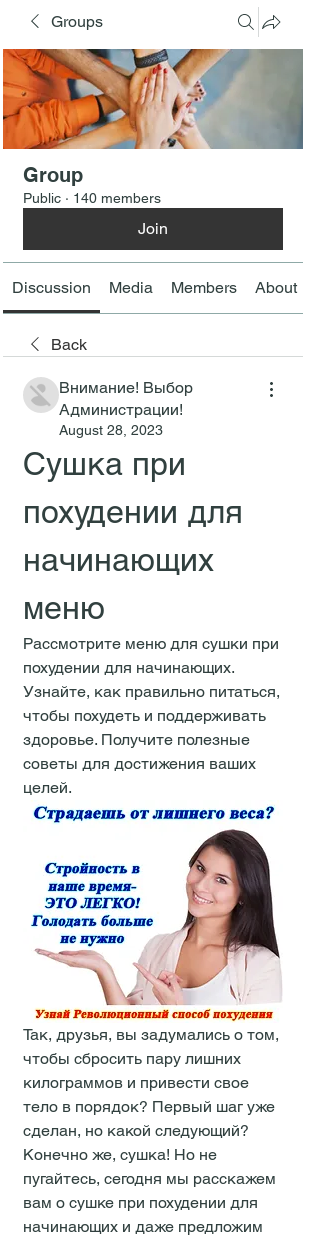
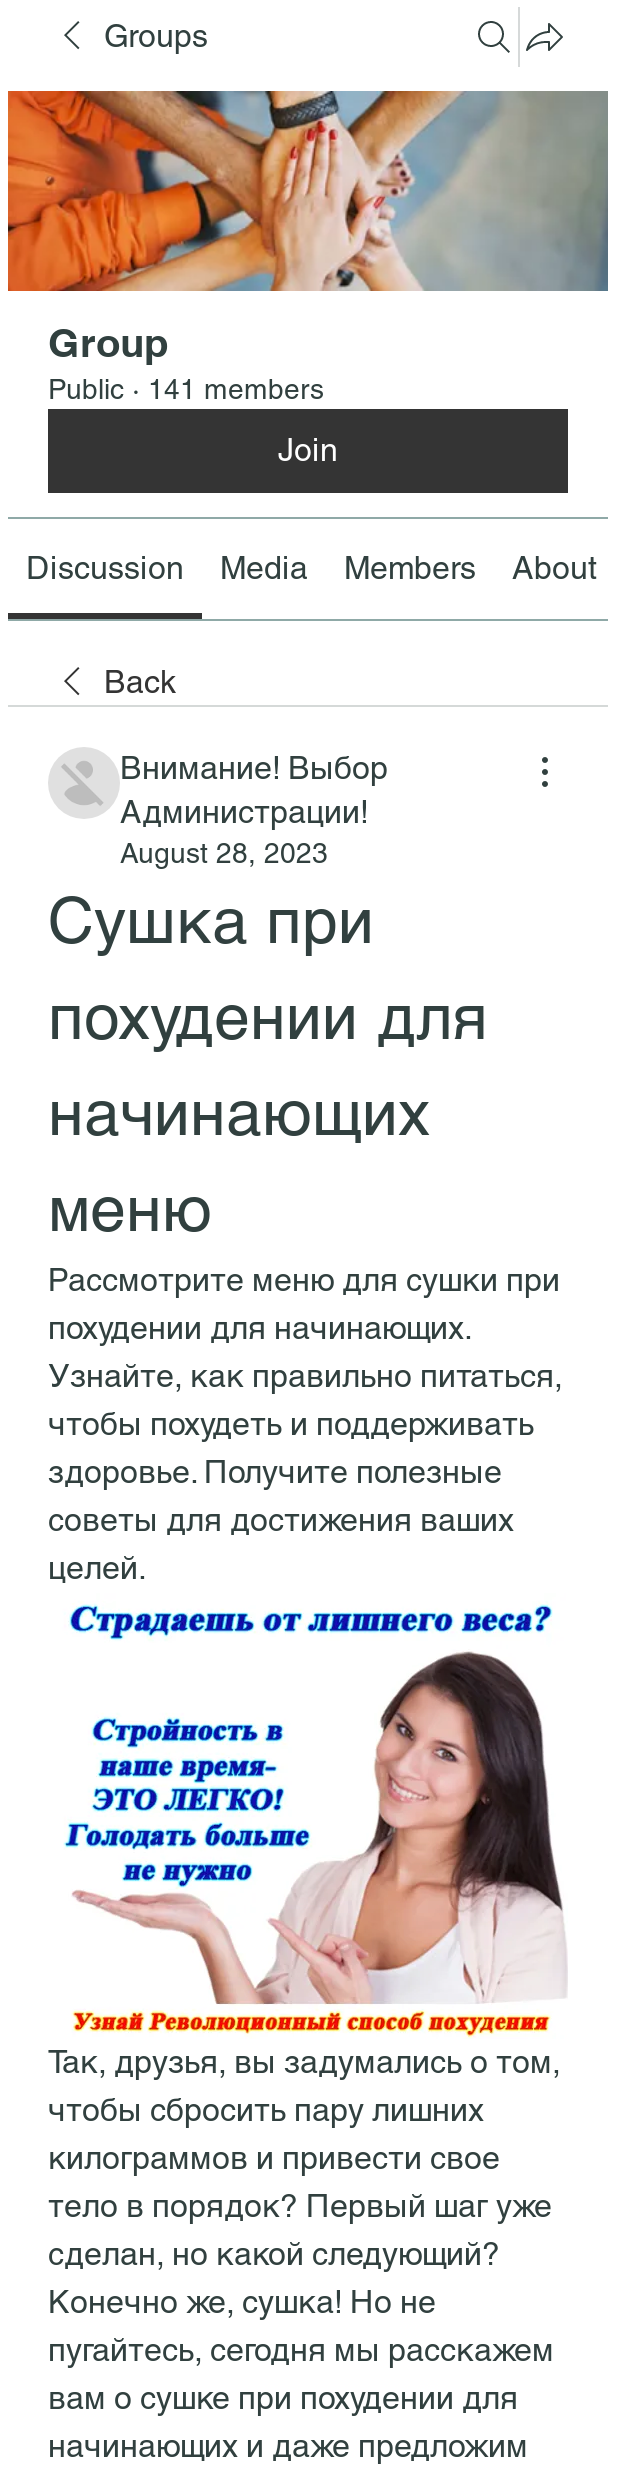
[23,190,161,206] Public · 140 members -> [48,373,324,405] Public · 141 members

